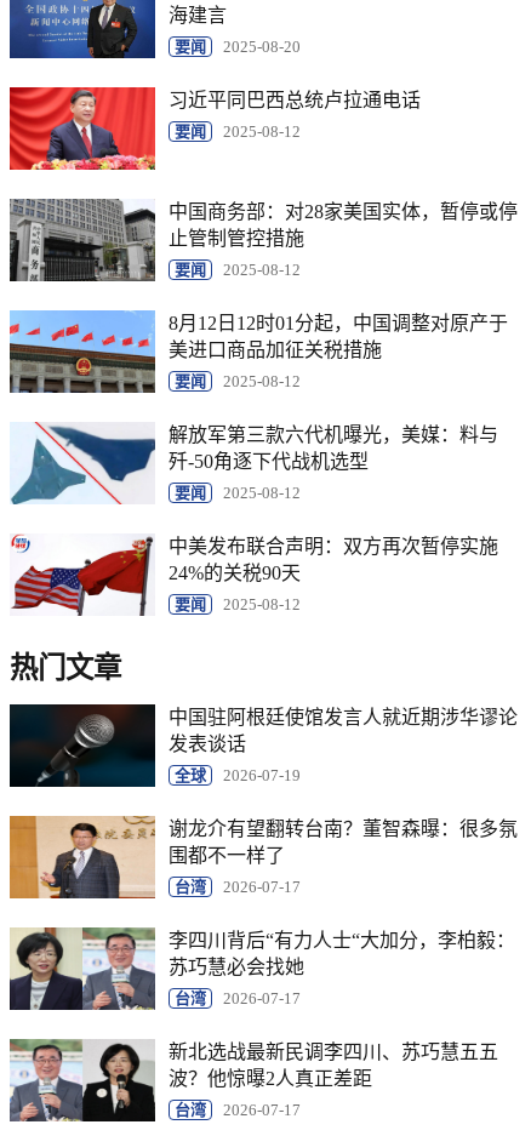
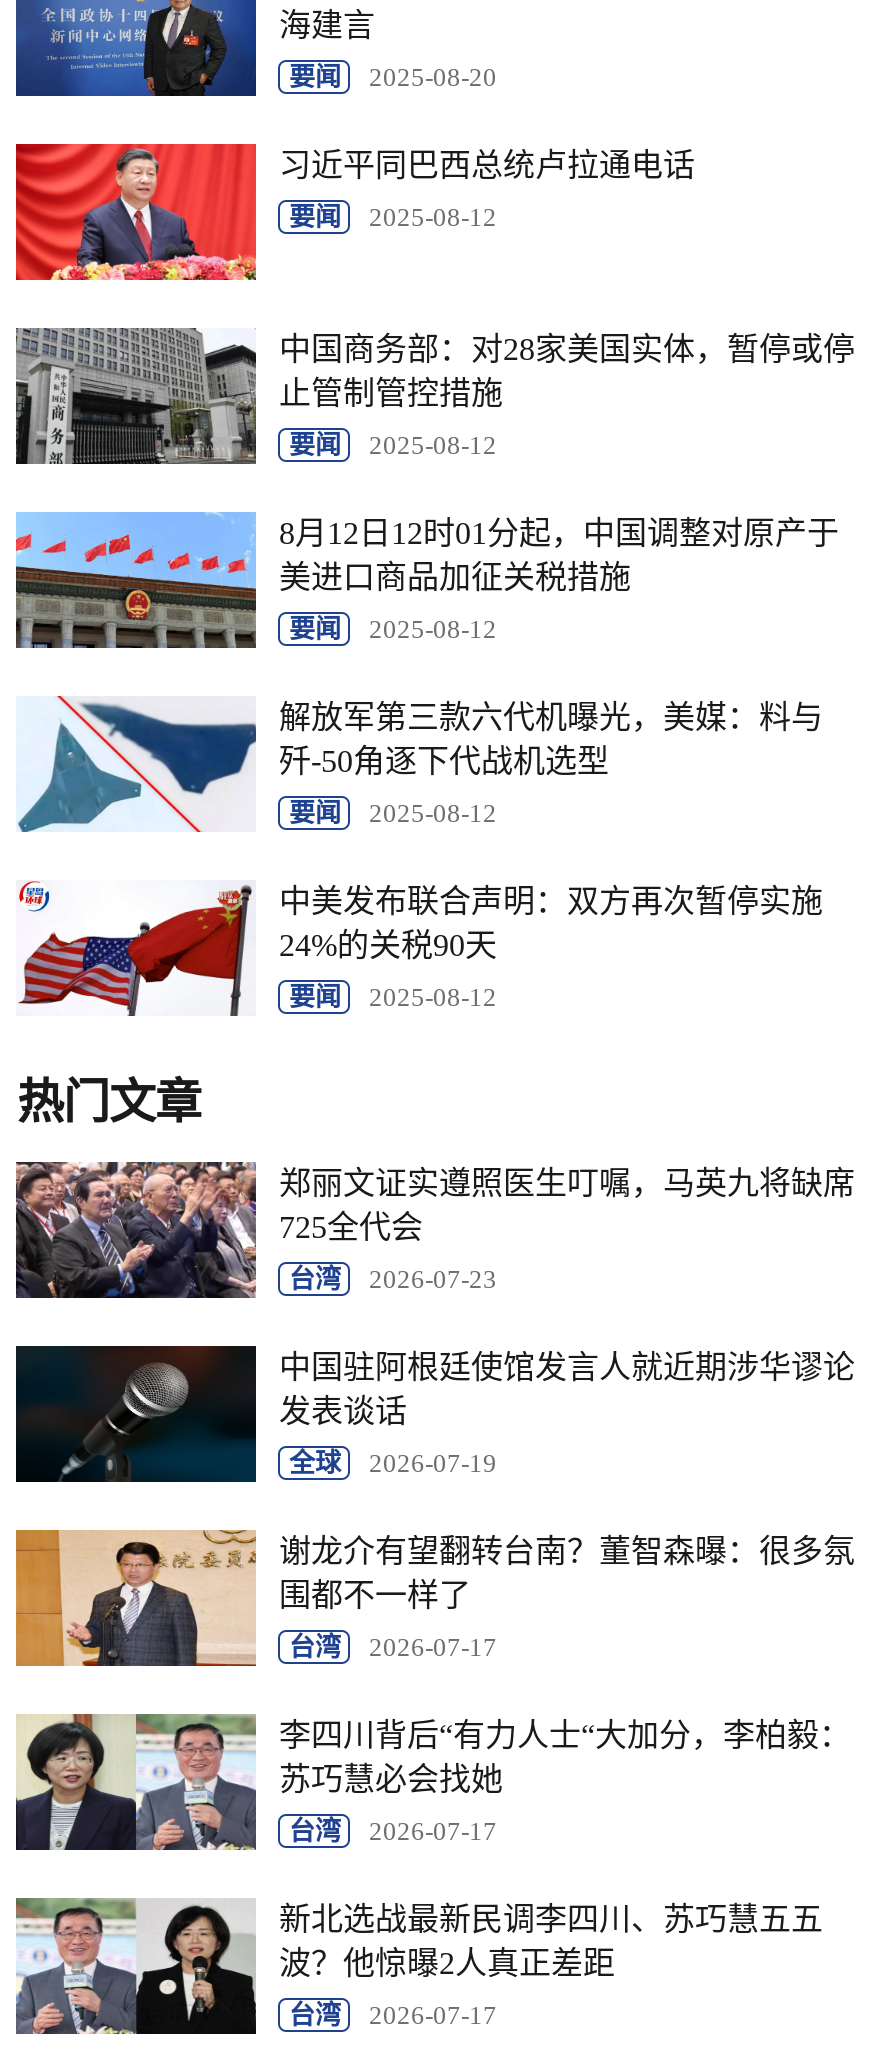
none -> [14,1160,855,1300] [image] | 郑丽文证实遵照医生叮嘱，马英九将缺席 | 725全代会 | 台湾 | 2026-07-23

